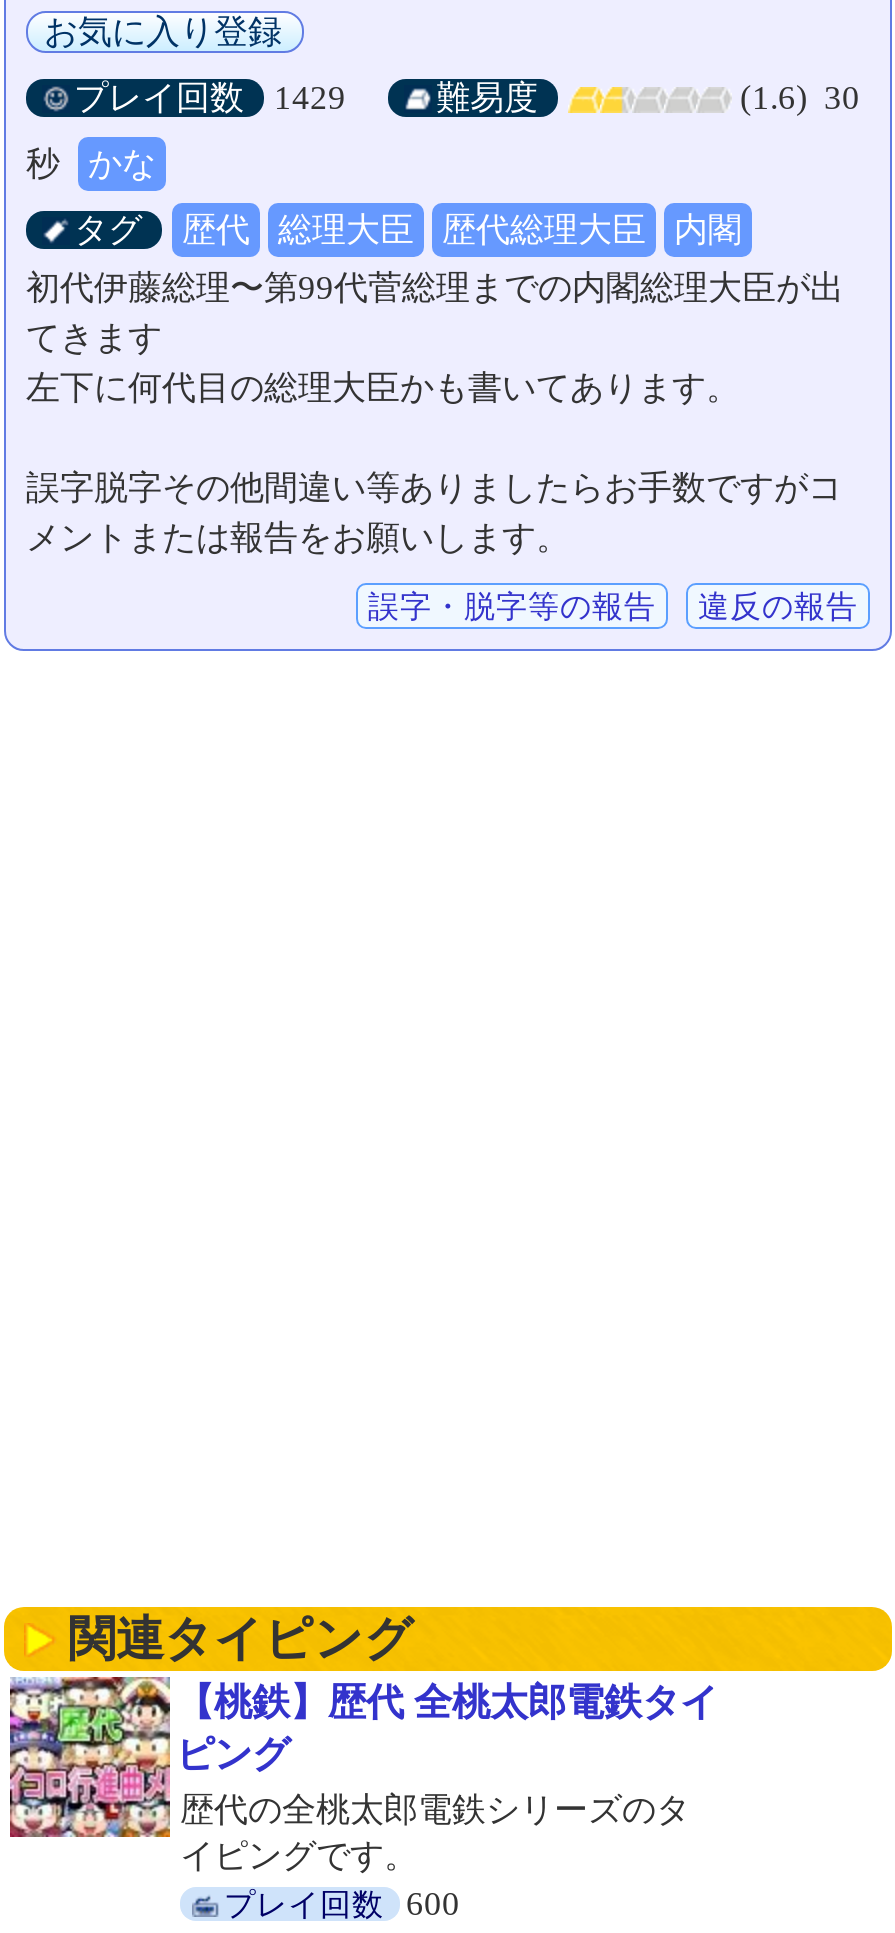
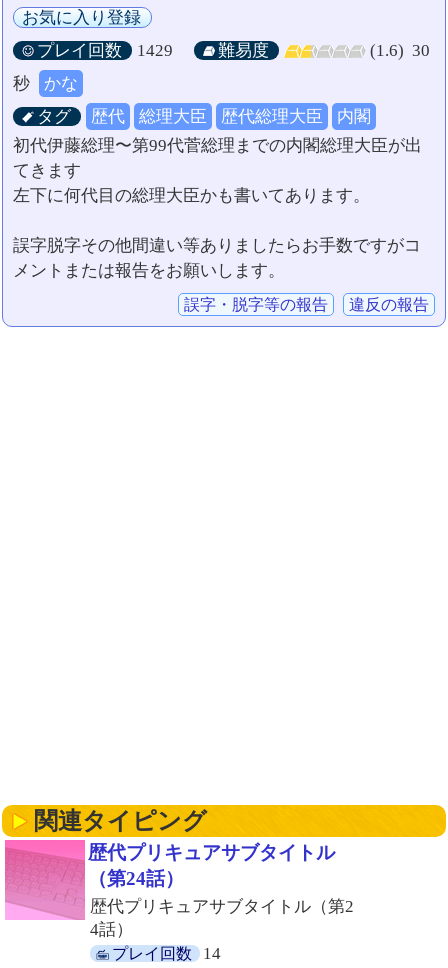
[8,1675,718,1876] [image] | 【桃鉄】歴代 全桃太郎電鉄タイ | ピング | 歴代の全桃太郎電鉄シリーズのタ | イピングです。 -> [4,839,354,939] [image] | 歴代プリキュアサブタイトル | （第24話） | 歴代プリキュアサブタイトル（第2 | 4話）
[224,1886,460,1924] プレイ回数 600 -> [112,944,221,963] プレイ回数 14

